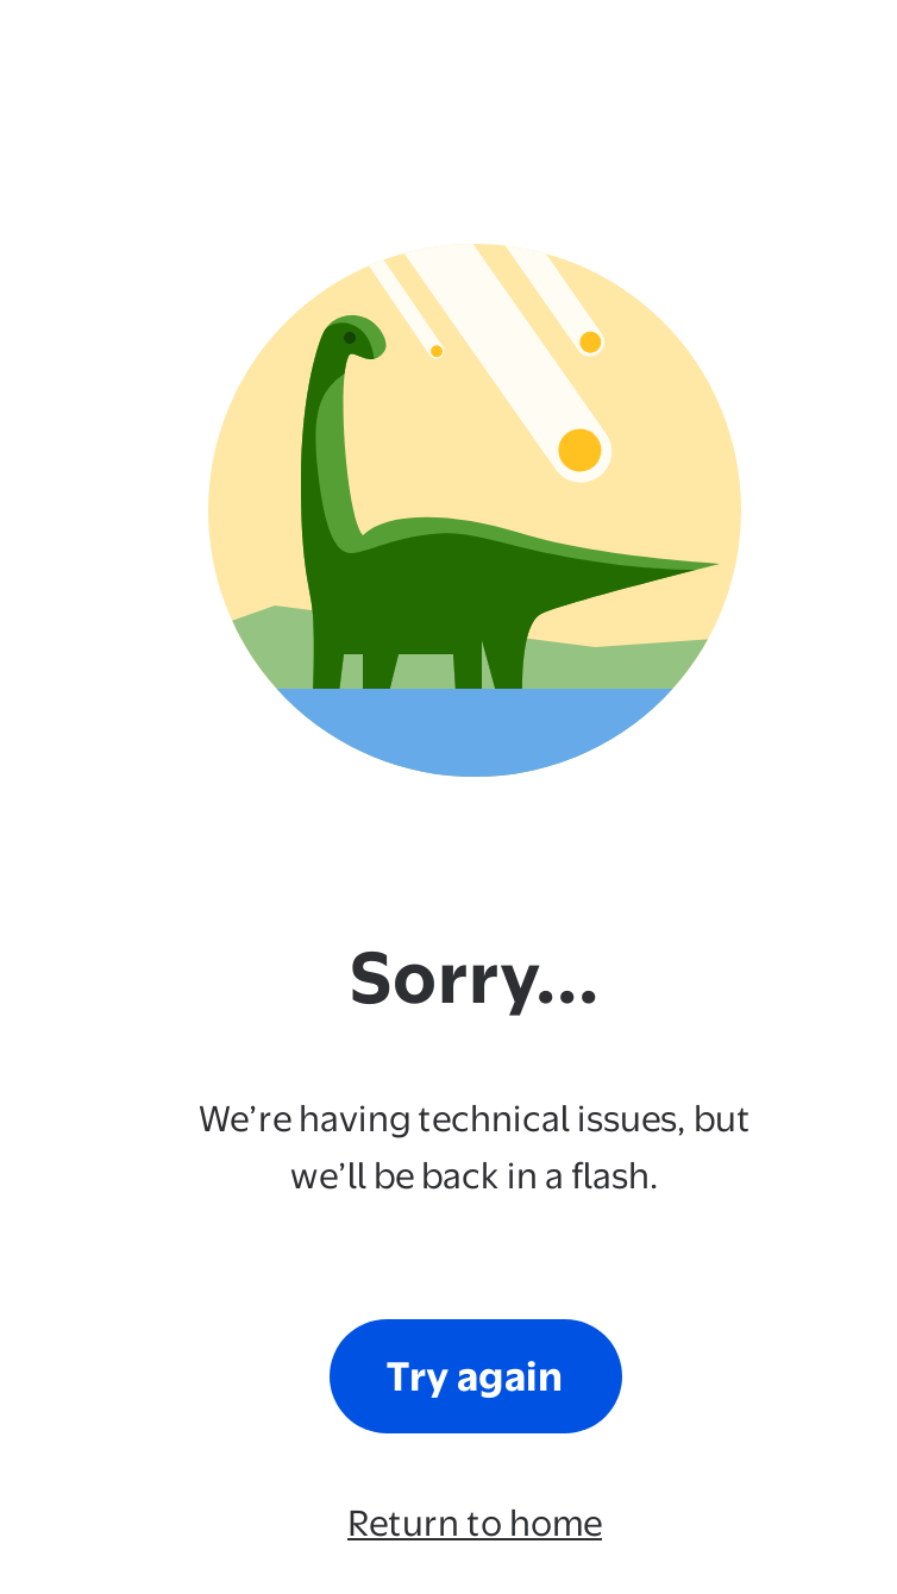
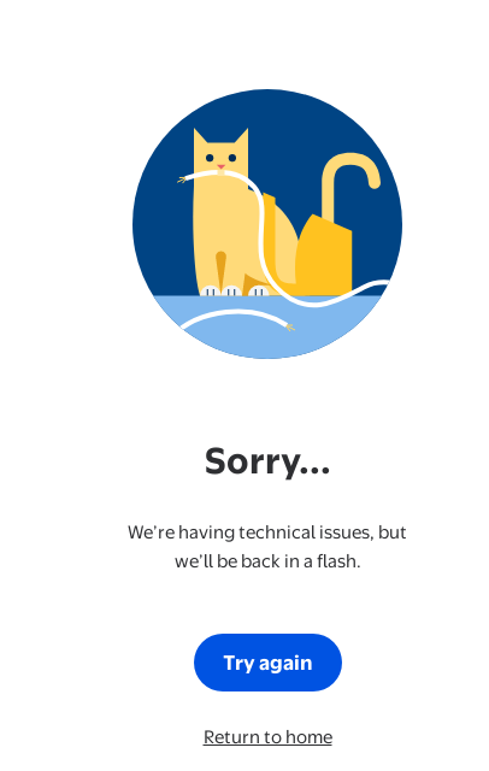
[208,244,741,722] [image] -> [131,88,403,332] [image]

